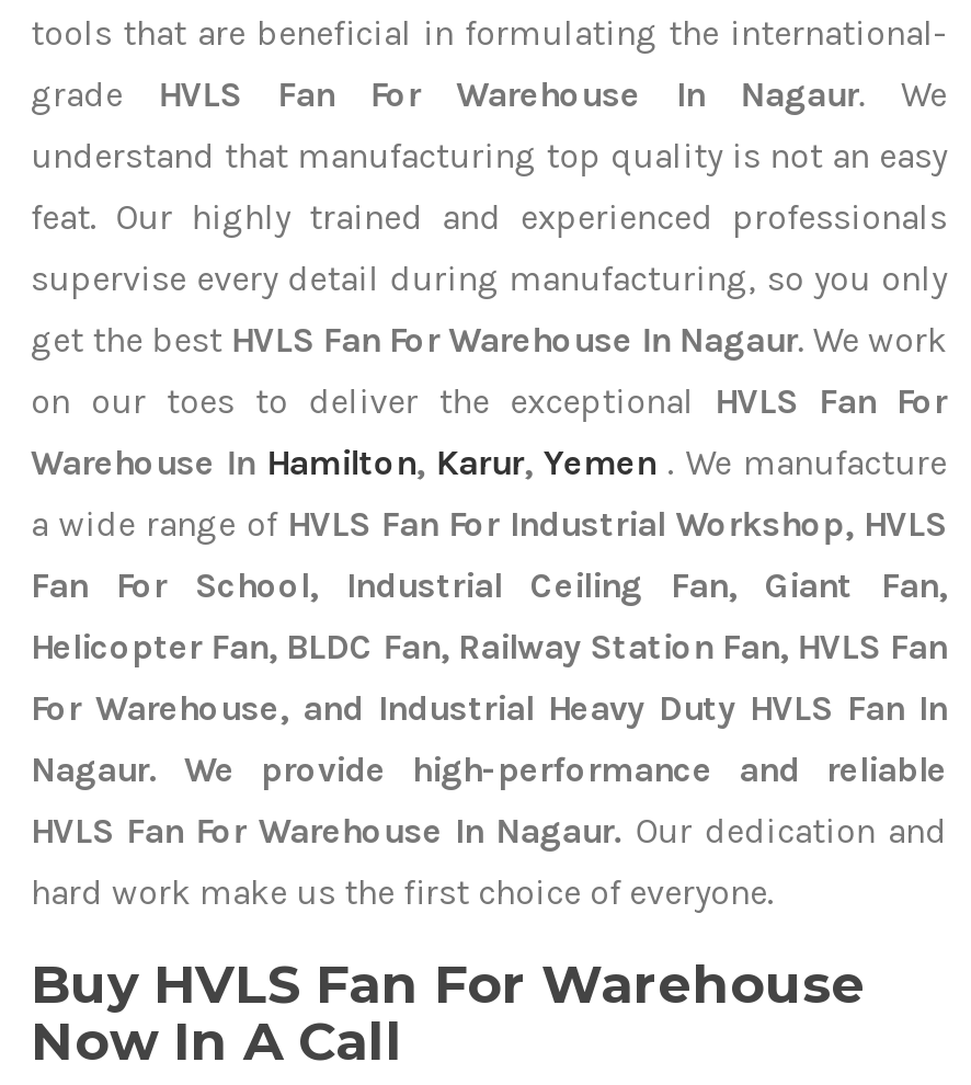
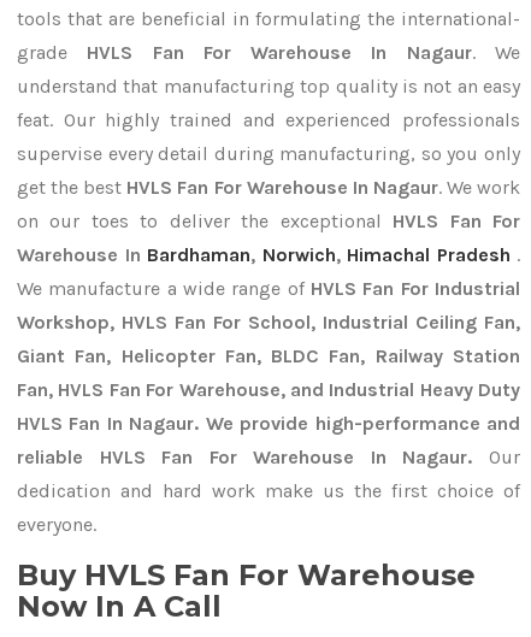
[31,442,947,913] Warehouse In Hamilton, Karur, Yemen . We manufacture | a wide range of HVLS Fan For Industrial Workshop, HVLS | Fan For School, Industrial Ceiling Fan, Giant Fan, | Helicopter Fan, BLDC Fan, Railway Station Fan, HVLS Fan | For Warehouse, and Industrial Heavy Duty HVLS Fan In | Nagaur. We provide high-performance and reliable | HVLS Fan For Warehouse In Nagaur. Our dedication and | hard work make us the first choice of everyone. -> [17,243,520,536] Warehouse In Bardhaman, Norwich, Himachal Pradesh . | We manufacture a wide range of HVLS Fan For Industrial | Workshop, HVLS Fan For School, Industrial Ceiling Fan, | Giant Fan, Helicopter Fan, BLDC Fan, Railway Station | Fan, HVLS Fan For Warehouse, and Industrial Heavy Duty | HVLS Fan In Nagaur. We provide high-performance and | reliable HVLS Fan For Warehouse In Nagaur. Our | dedication and hard work make us the first choice of | everyone.

